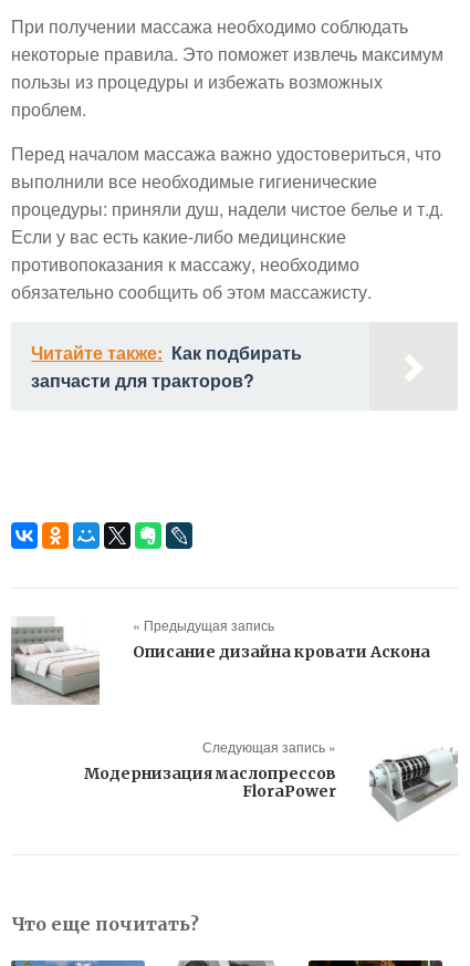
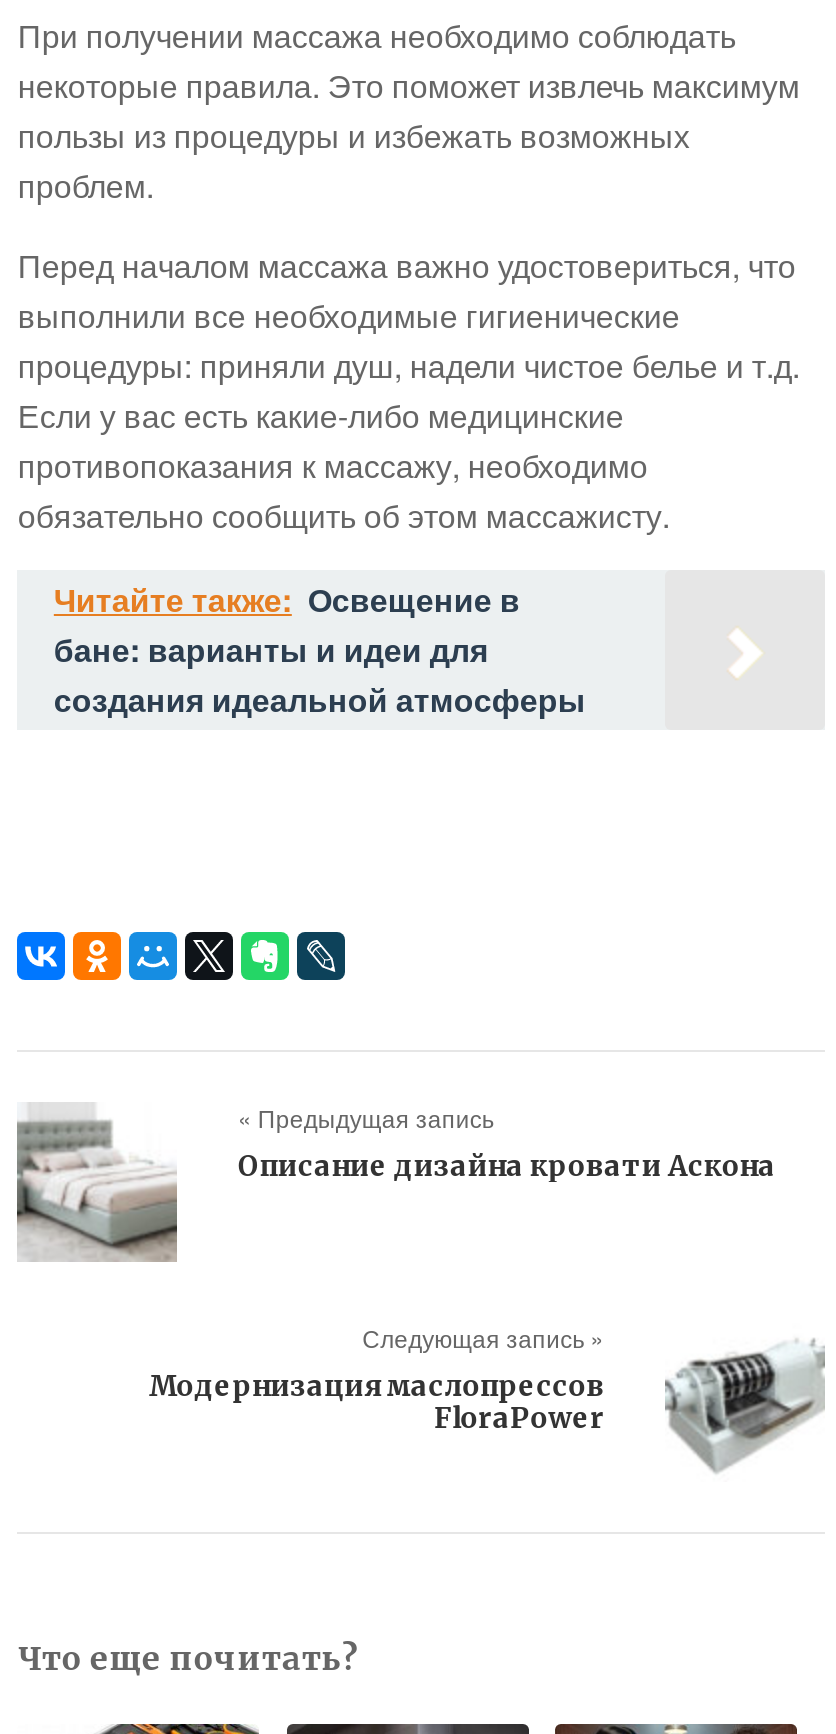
[31,340,302,393] Читайте также: Как подбирать | запчасти для тракторов? -> [54,576,586,722] Читайте также: Освещение в | бане: варианты и идеи для | создания идеальной атмосферы

